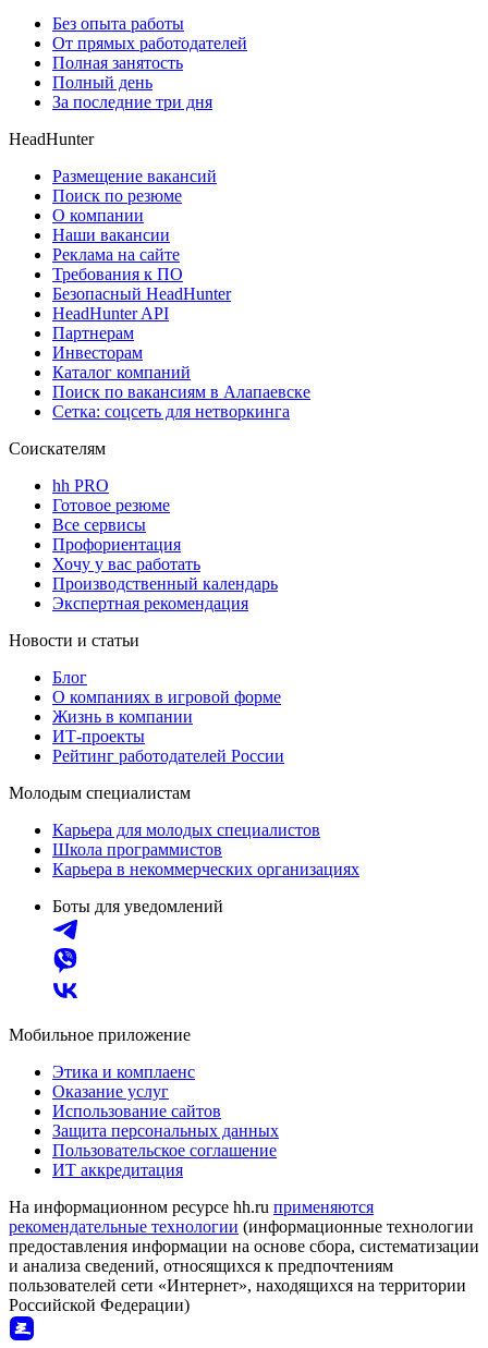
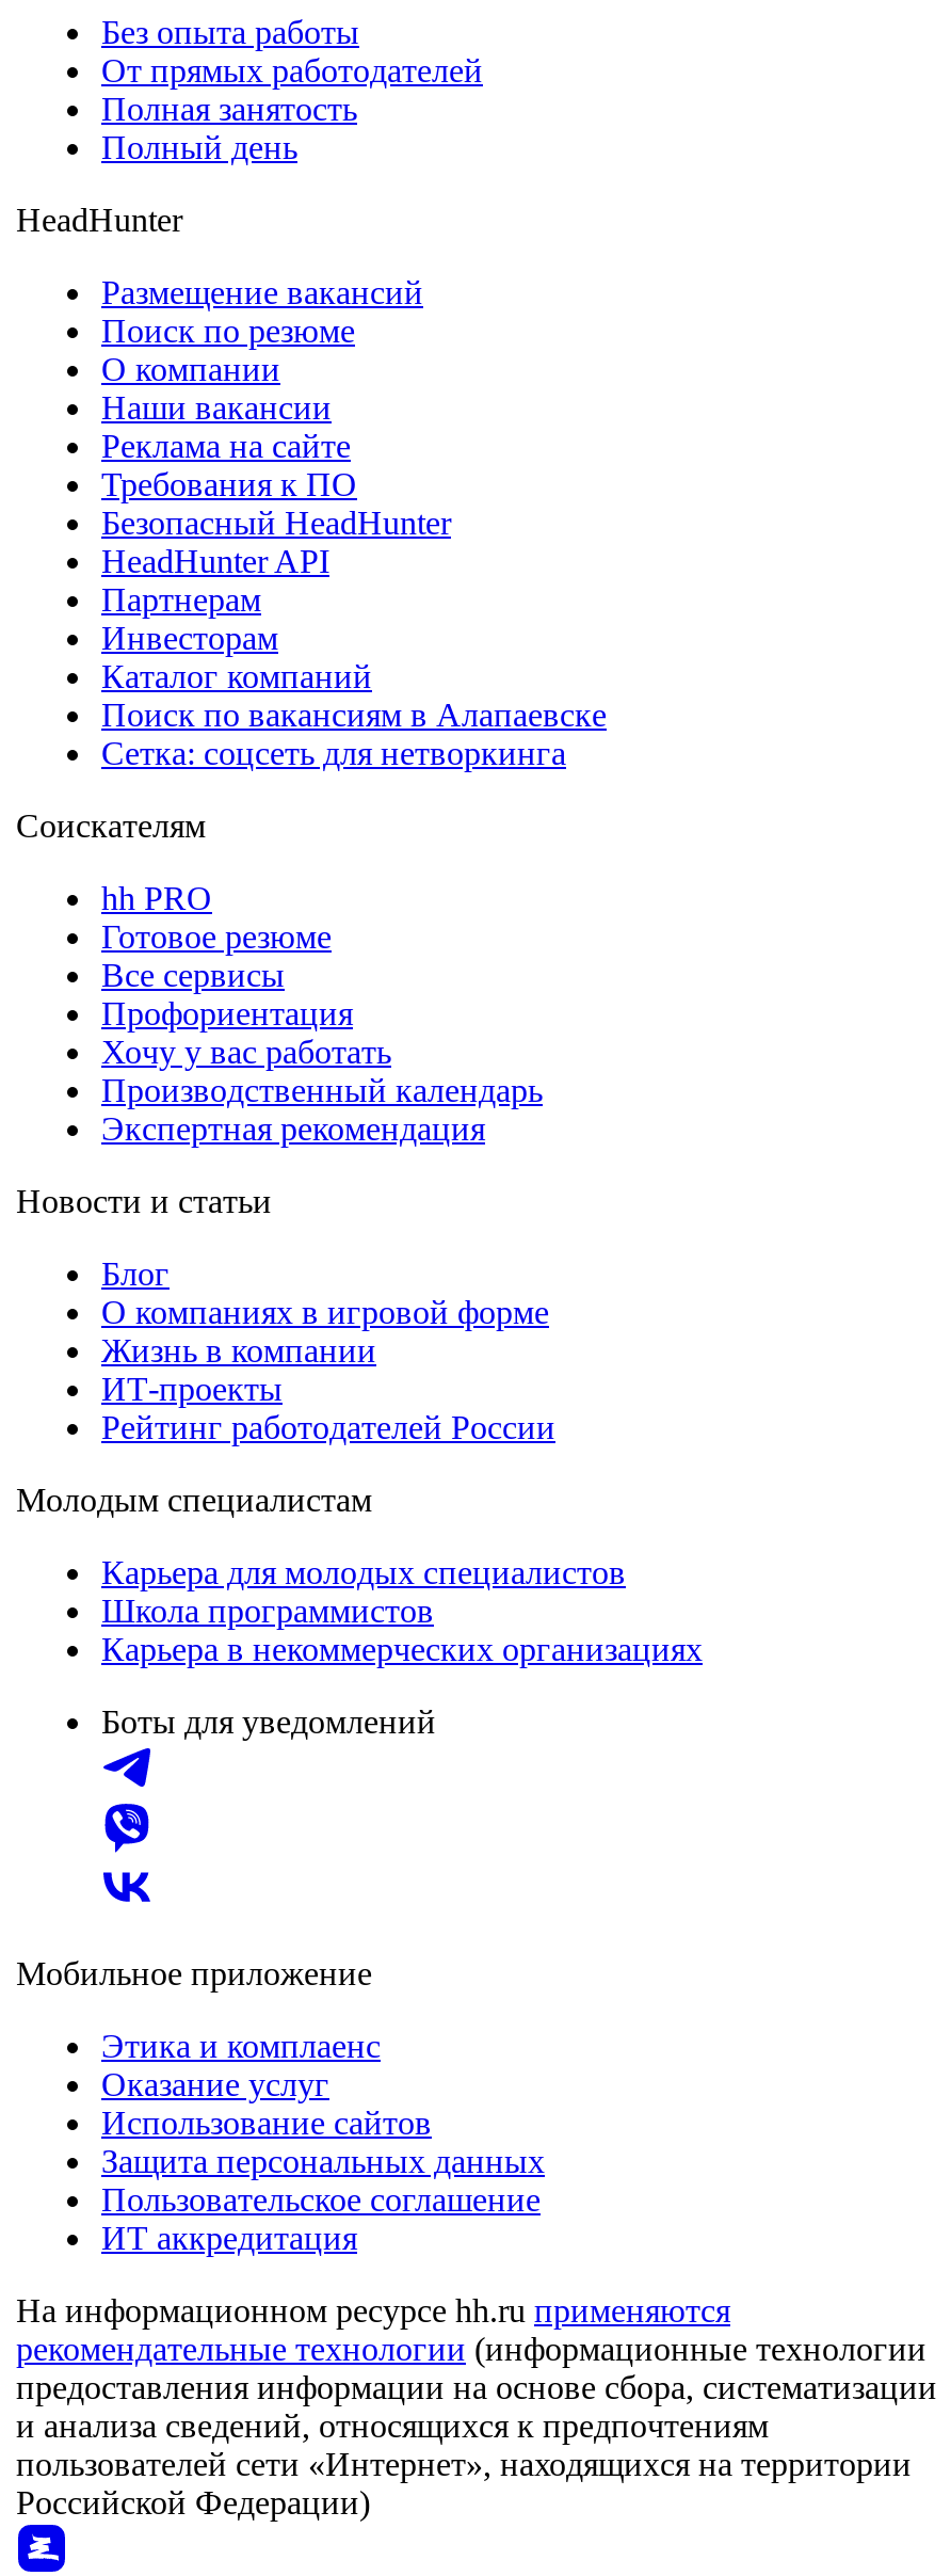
[52,93,212,111] За последние три дня -> none

